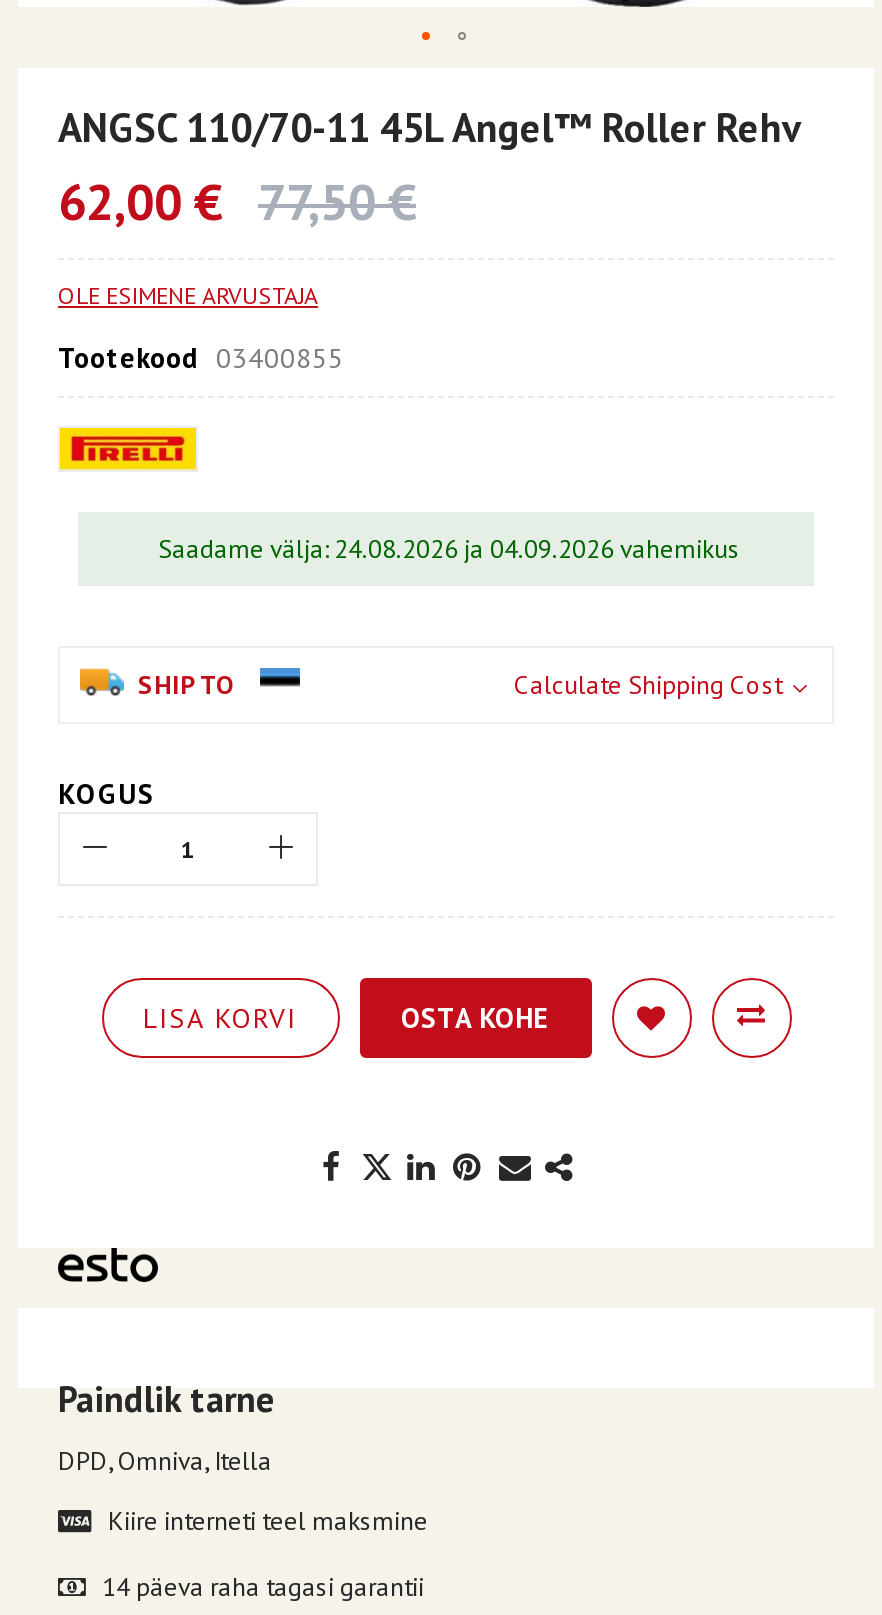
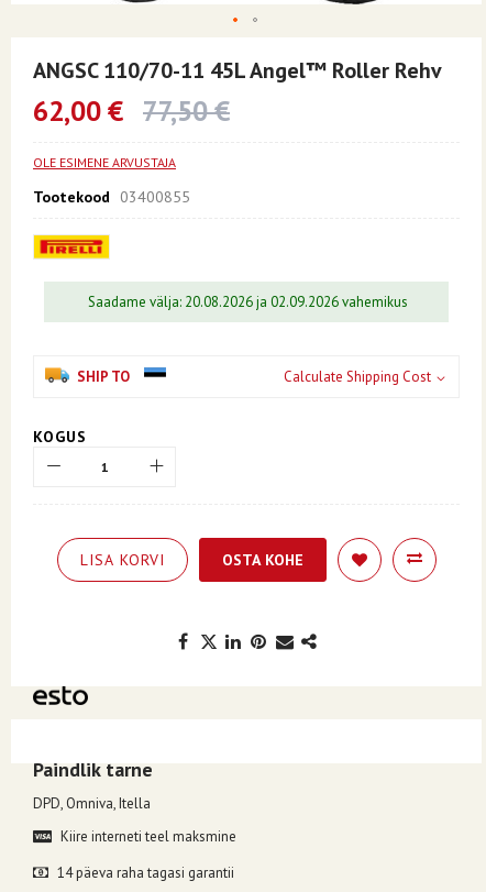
[158,532,740,566] Saadame välja: 24.08.2026 ja 04.09.2026 vahemikus -> [88,293,408,311] Saadame välja: 20.08.2026 ja 02.09.2026 vahemikus

